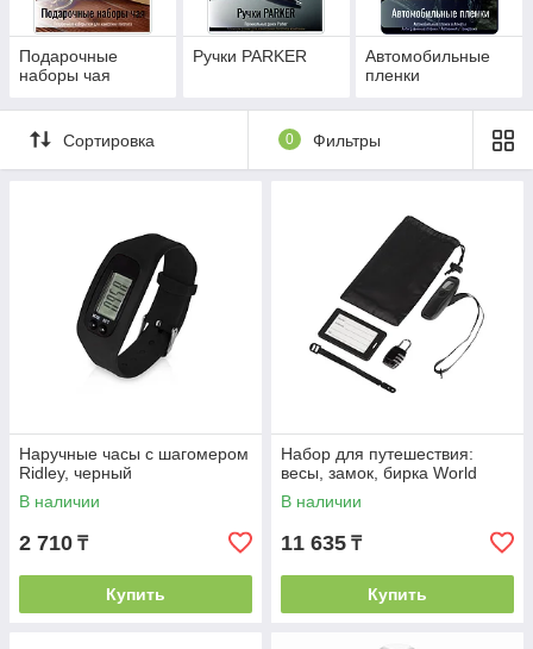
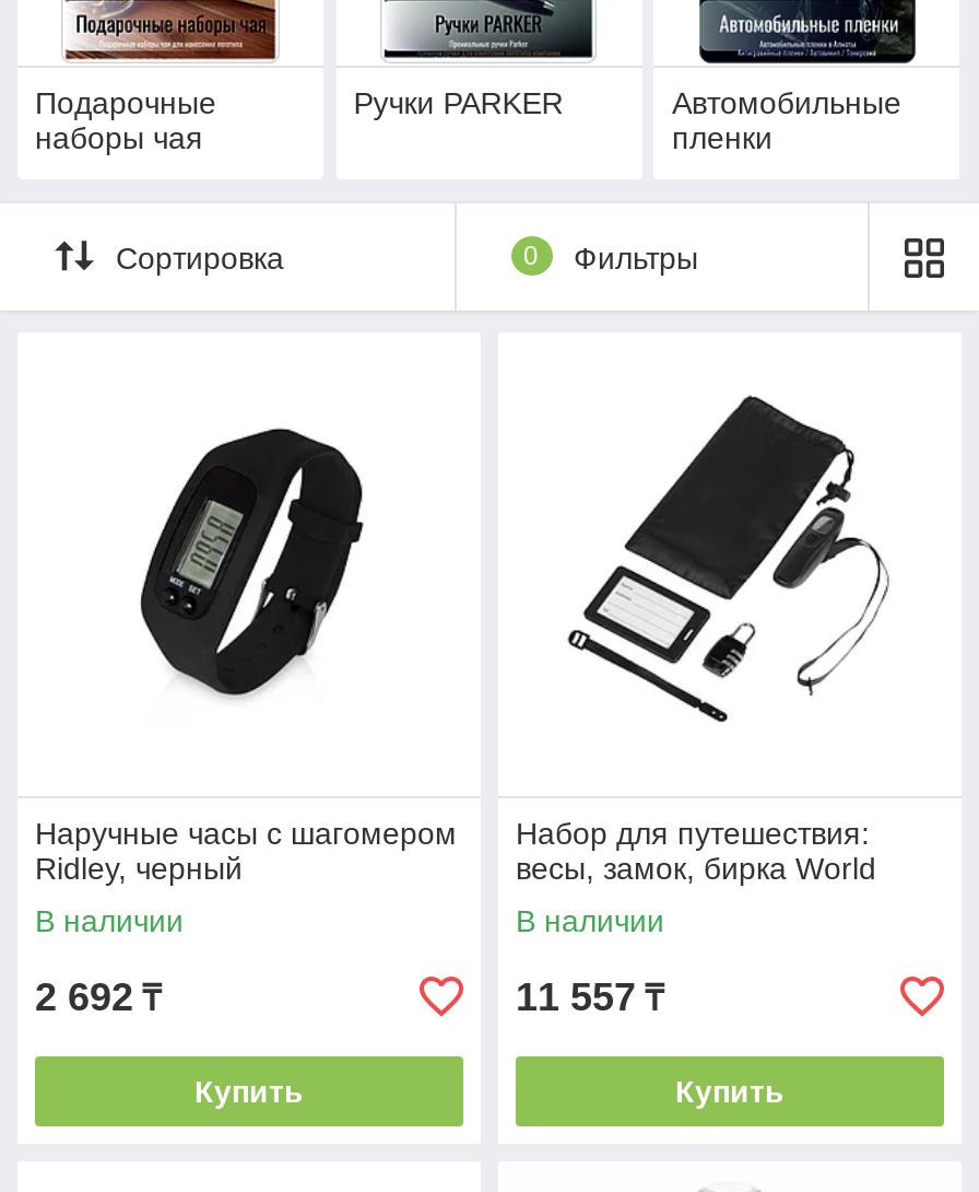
[19,531,88,554] 2 710 ₸ -> [35,974,162,1018] 2 692 ₸
[281,531,362,554] 11 635 ₸ -> [516,974,664,1018] 11 557 ₸

